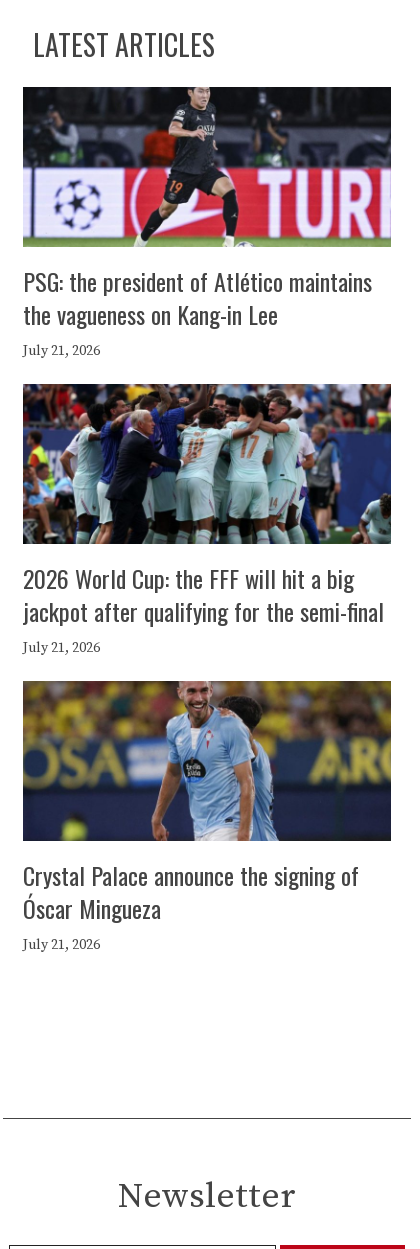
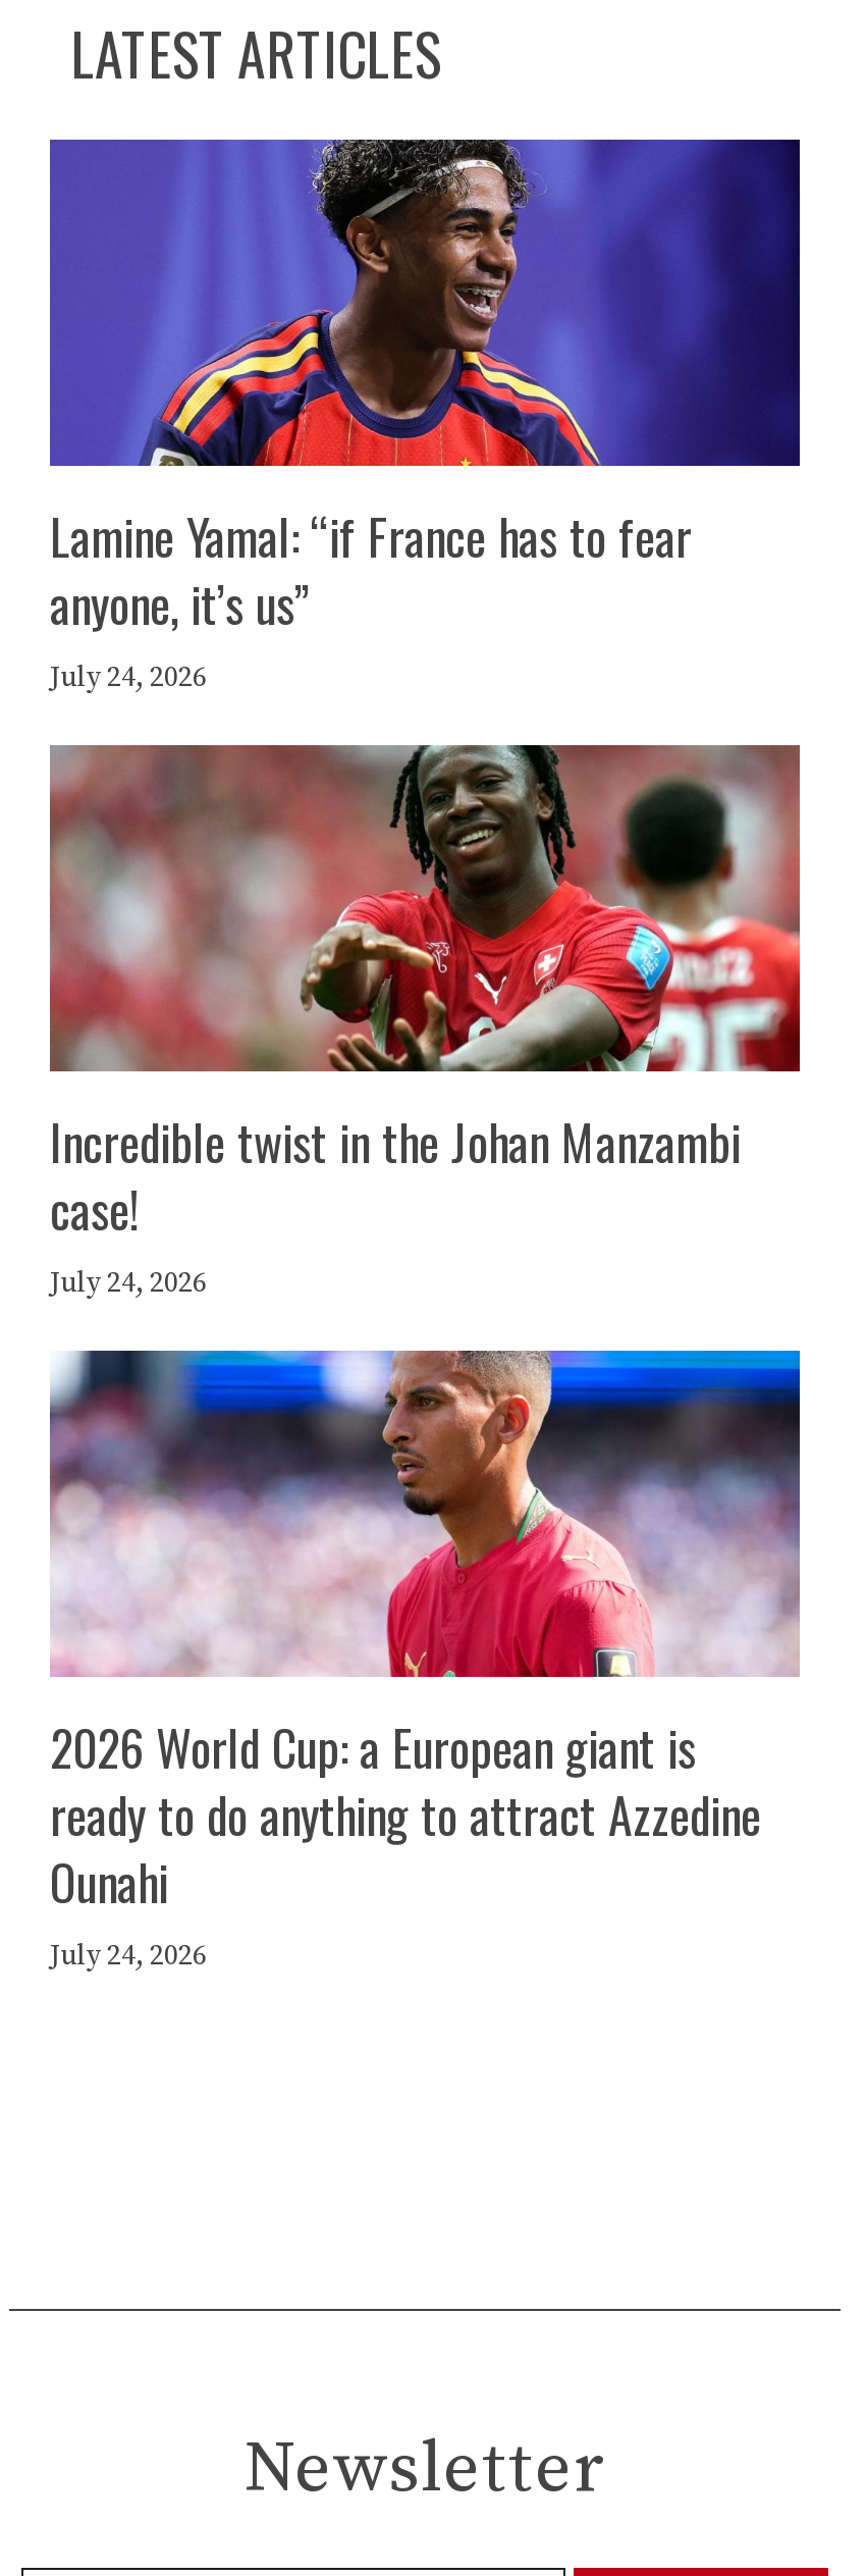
[22,86,392,360] [image] | PSG: the president of Atlético maintains | the vagueness on Kang-in Lee | July 21, 2026 -> [48,138,802,697] [image] | Lamine Yamal: “if France has to fear | anyone, it’s us” | July 24, 2026
[22,383,392,657] [image] | 2026 World Cup: the FFF will hit a big | jackpot after qualifying for the semi-final | July 21, 2026 -> [48,743,802,1302] [image] | Incredible twist in the Johan Manzambi | case! | July 24, 2026
[22,680,392,954] [image] | Crystal Palace announce the signing of | Óscar Mingueza | July 21, 2026 -> [48,1349,802,1975] [image] | 2026 World Cup: a European giant is | ready to do anything to attract Azzedine | Ounahi | July 24, 2026

